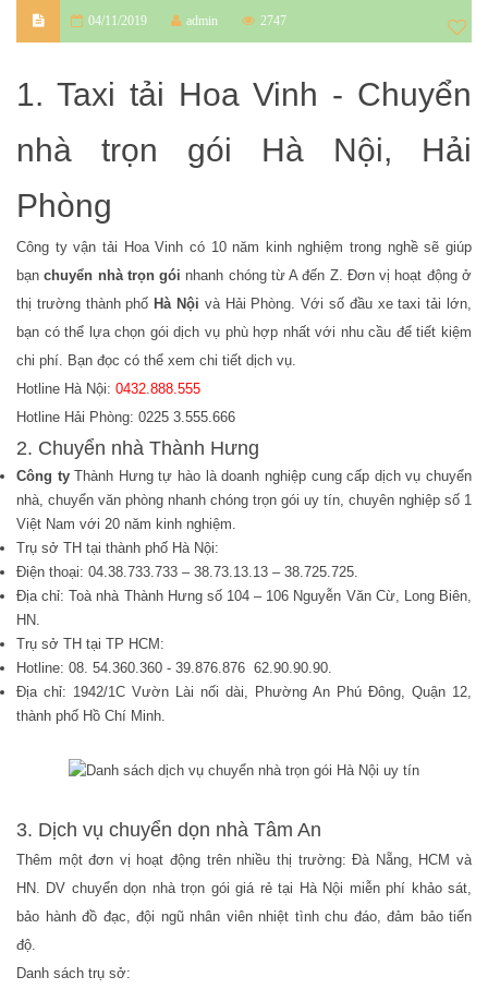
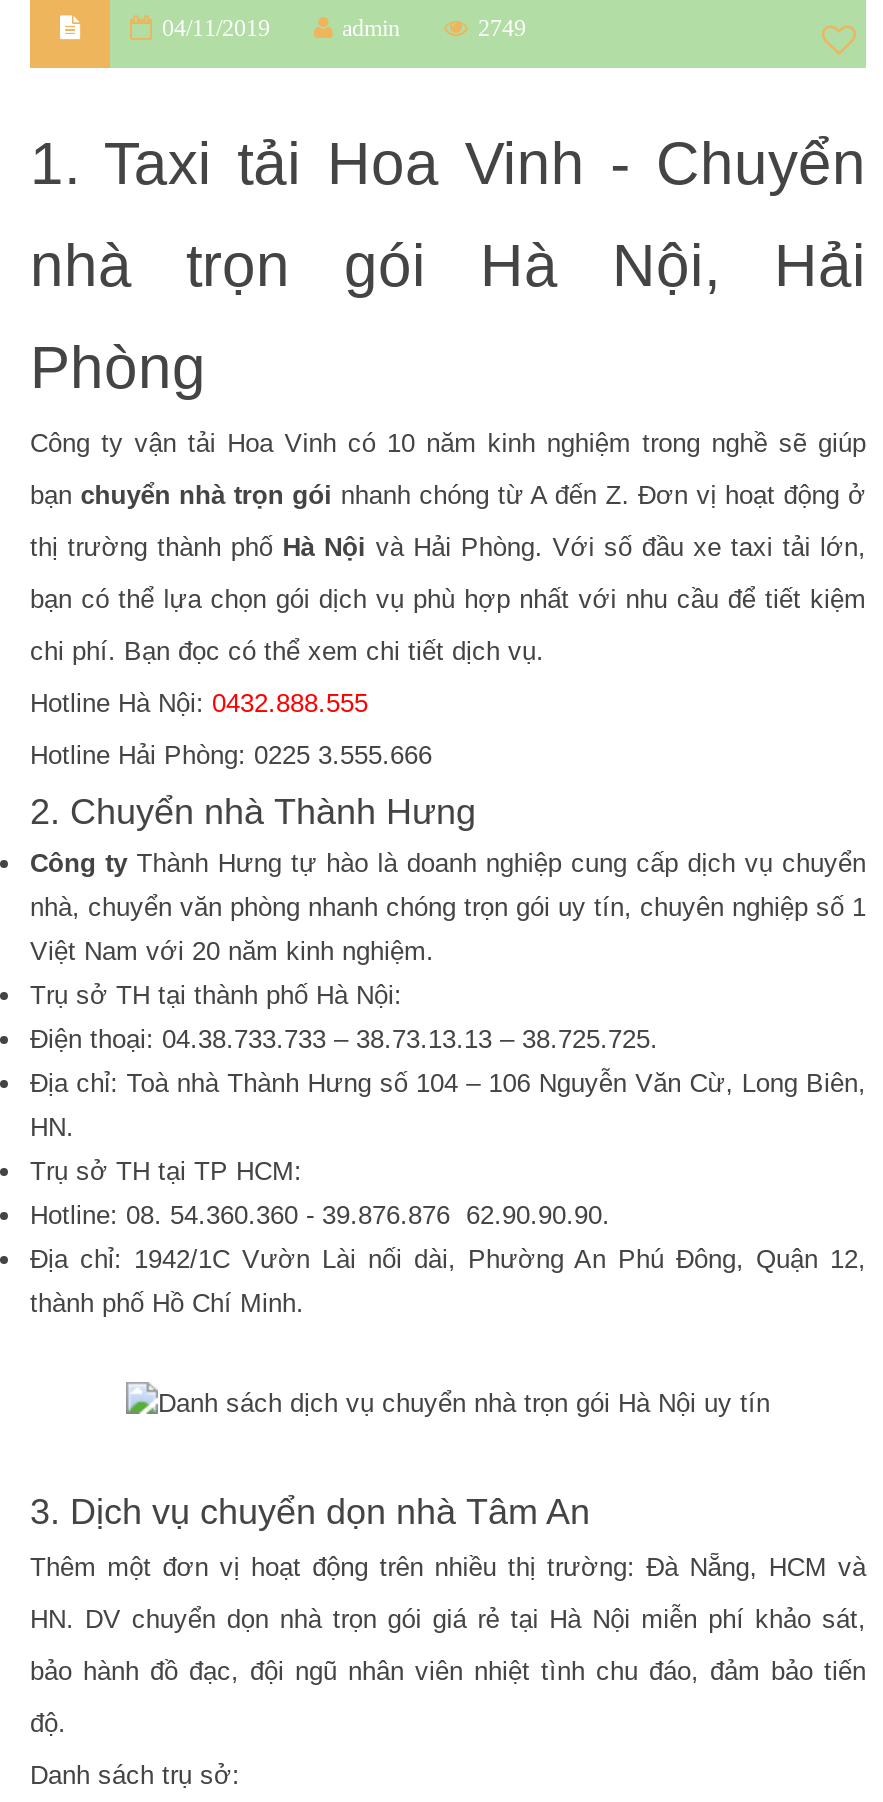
[260,13,286,28] 2747 -> [478,14,526,42] 2749

